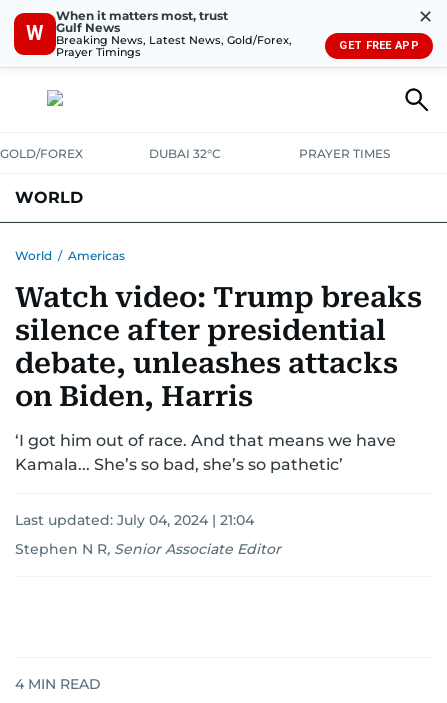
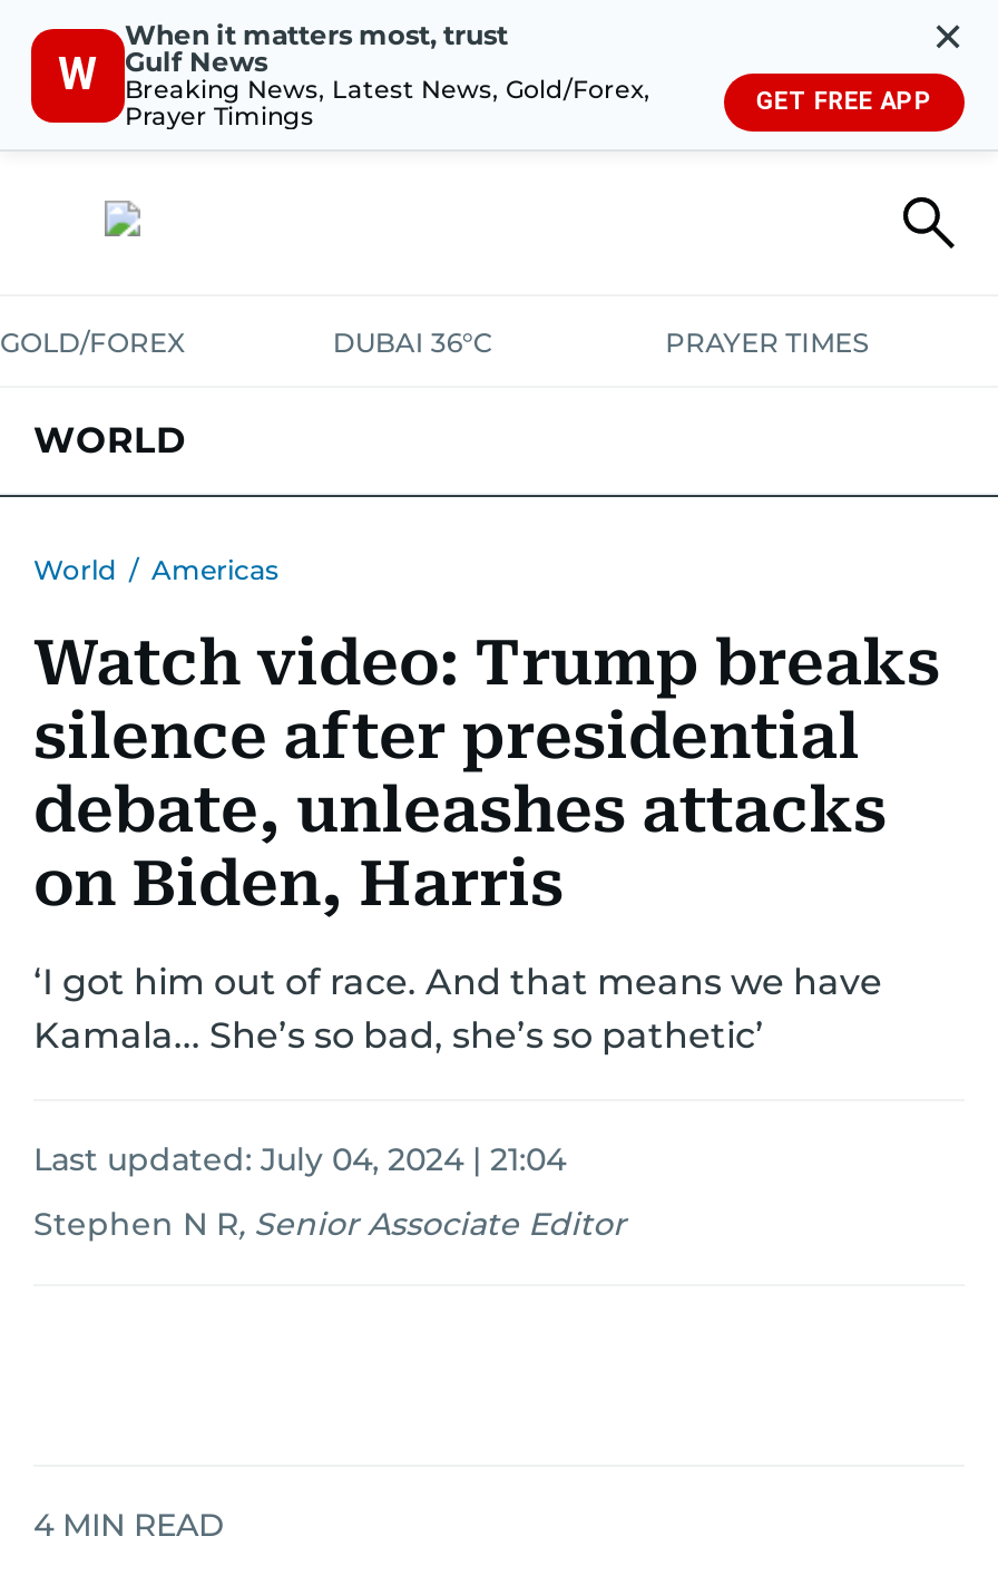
[149,146,221,161] DUBAI 32°C -> [333,325,493,359] DUBAI 36°C

